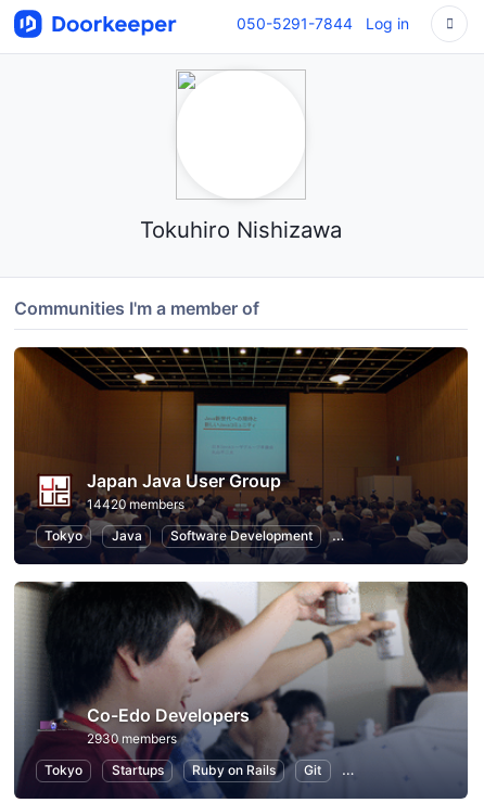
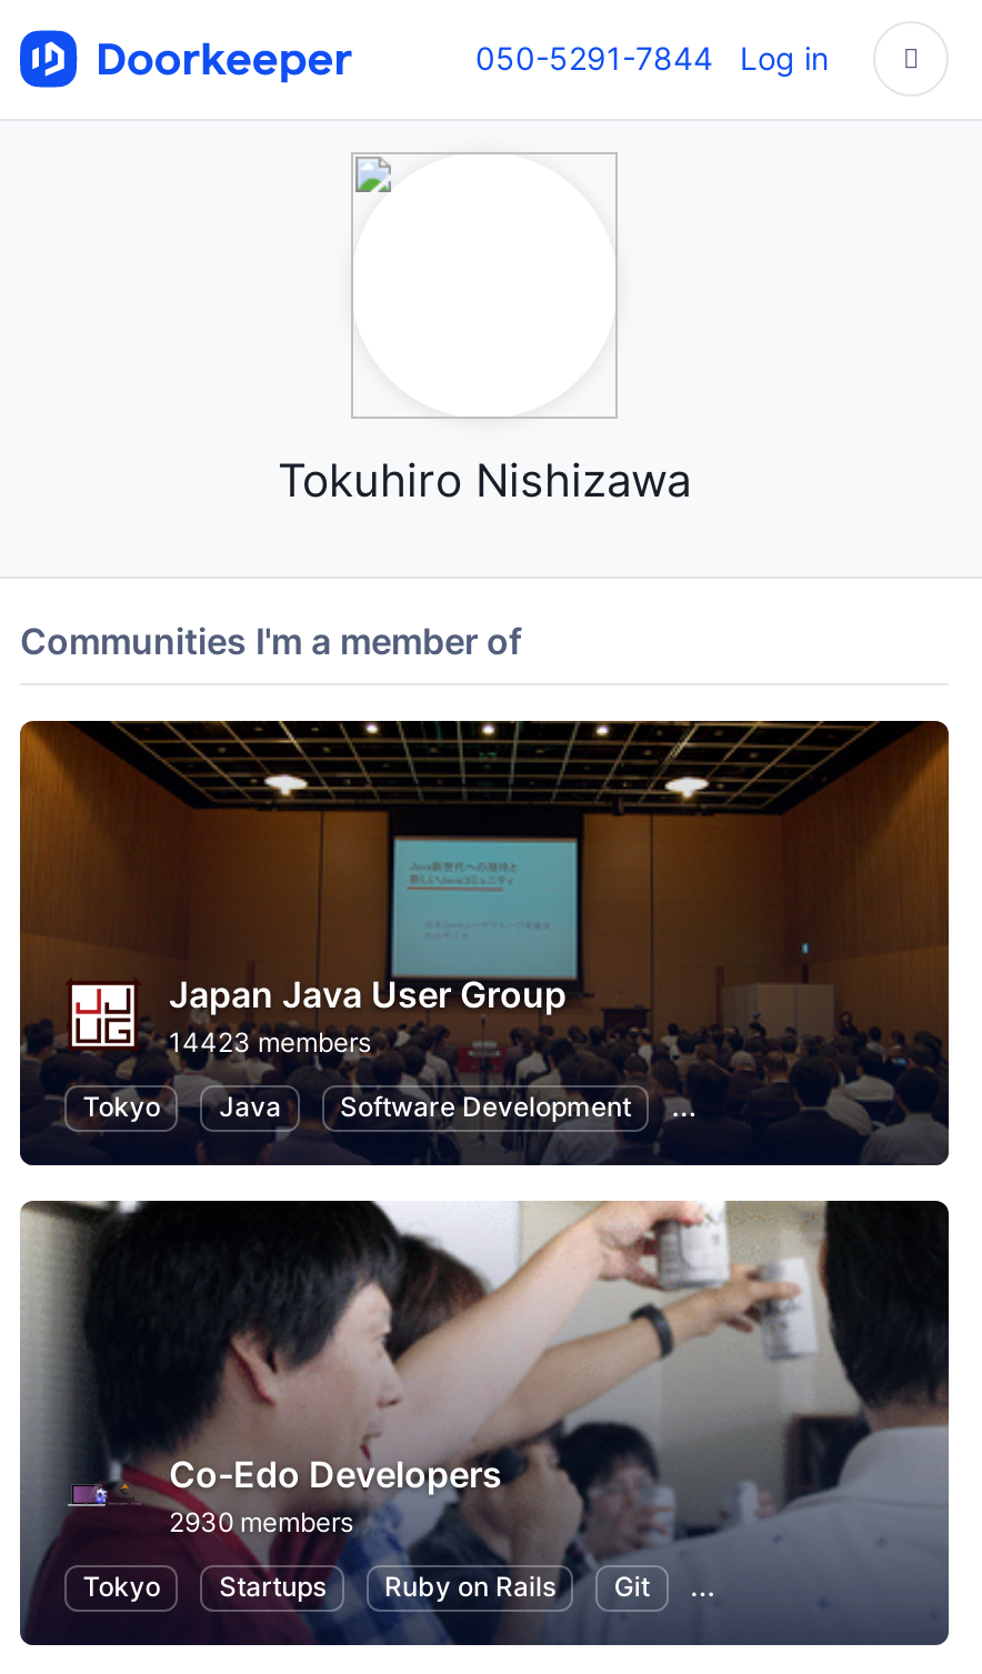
[87,496,184,513] 14420 members -> [169,1026,371,1059] 14423 members

